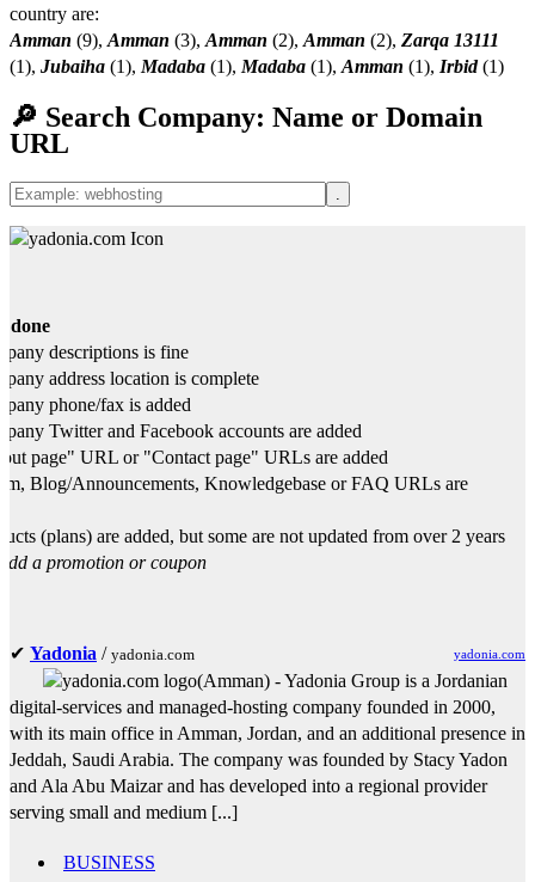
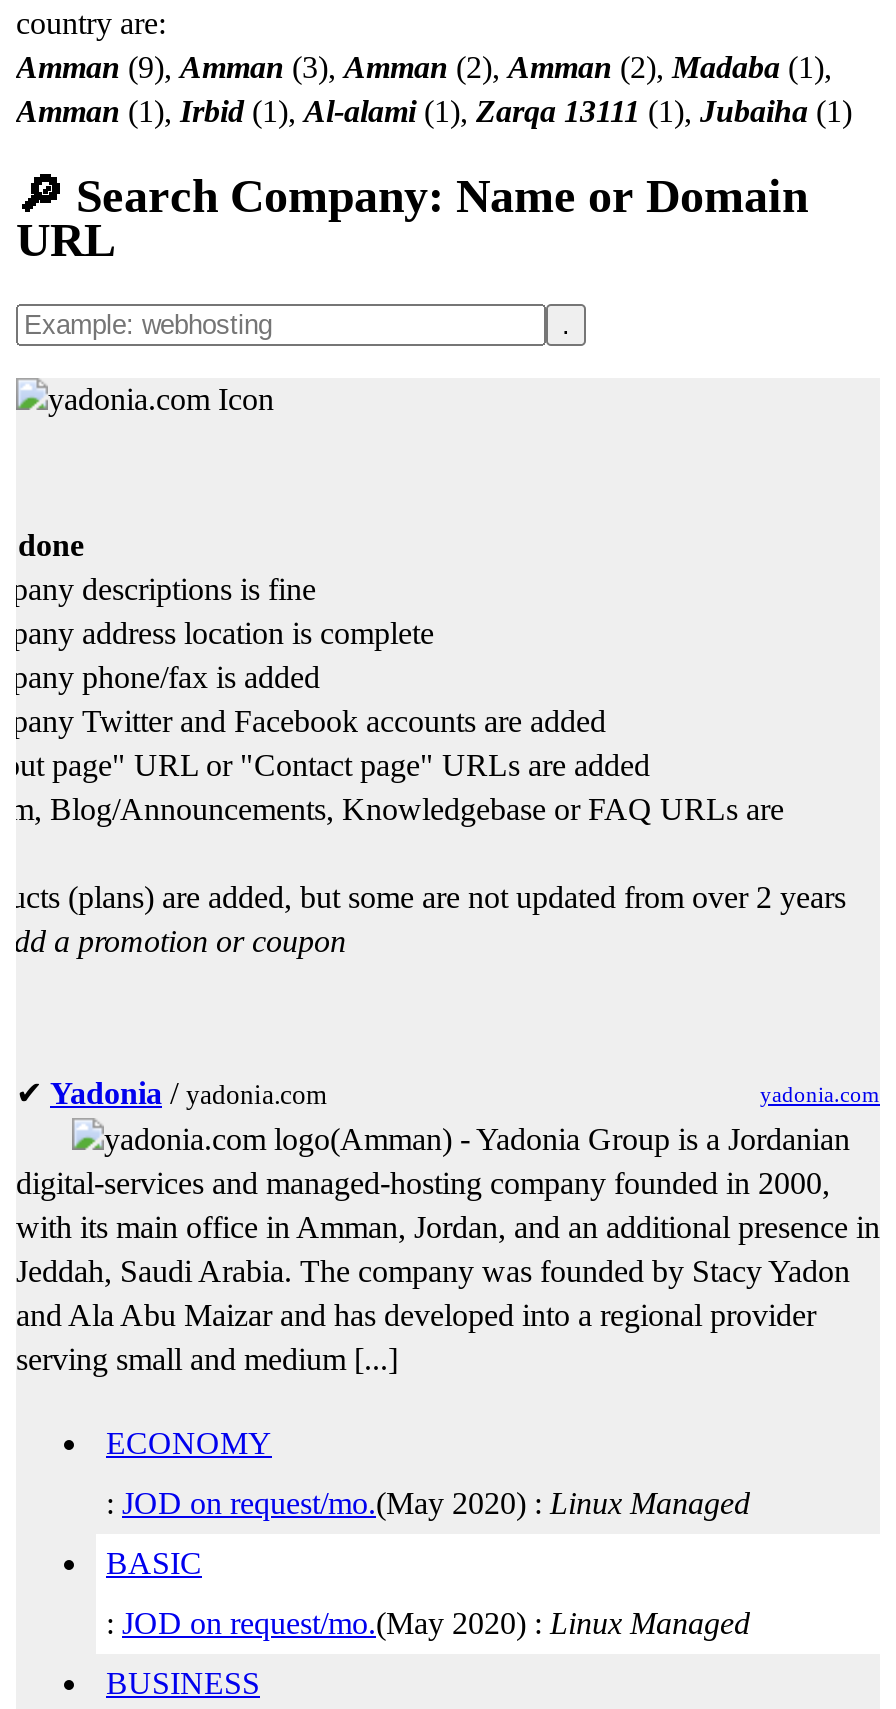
[10,30,504,76] Amman (9), Amman (3), Amman (2), Amman (2), Zarqa 13111 | (1), Jubaiha (1), Madaba (1), Madaba (1), Amman (1), Irbid (1) -> [16,50,852,128] Amman (9), Amman (3), Amman (2), Amman (2), Madaba (1), | Amman (1), Irbid (1), Al-alami (1), Zarqa 13111 (1), Jubaiha (1)
none -> [106,1425,750,1639] ECONOMY | : JOD on request/mo.(May 2020) : Linux Managed | BASIC | : JOD on request/mo.(May 2020) : Linux Managed

